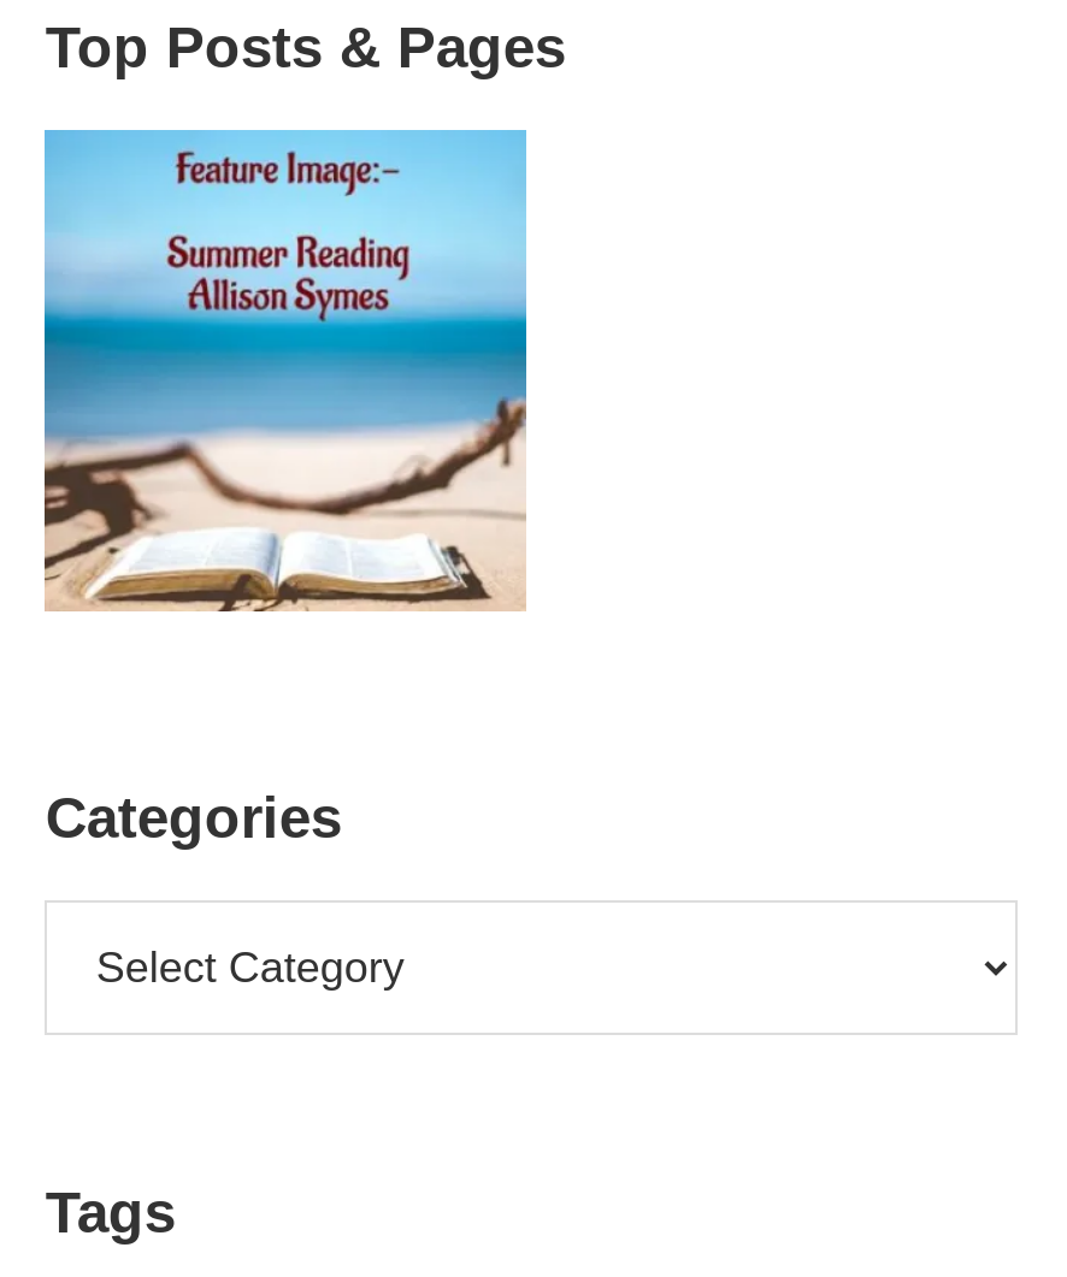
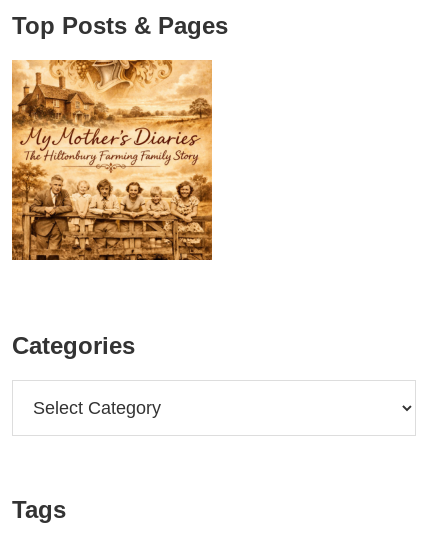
[42,128,529,614] [image] -> [11,59,213,261] [image]

